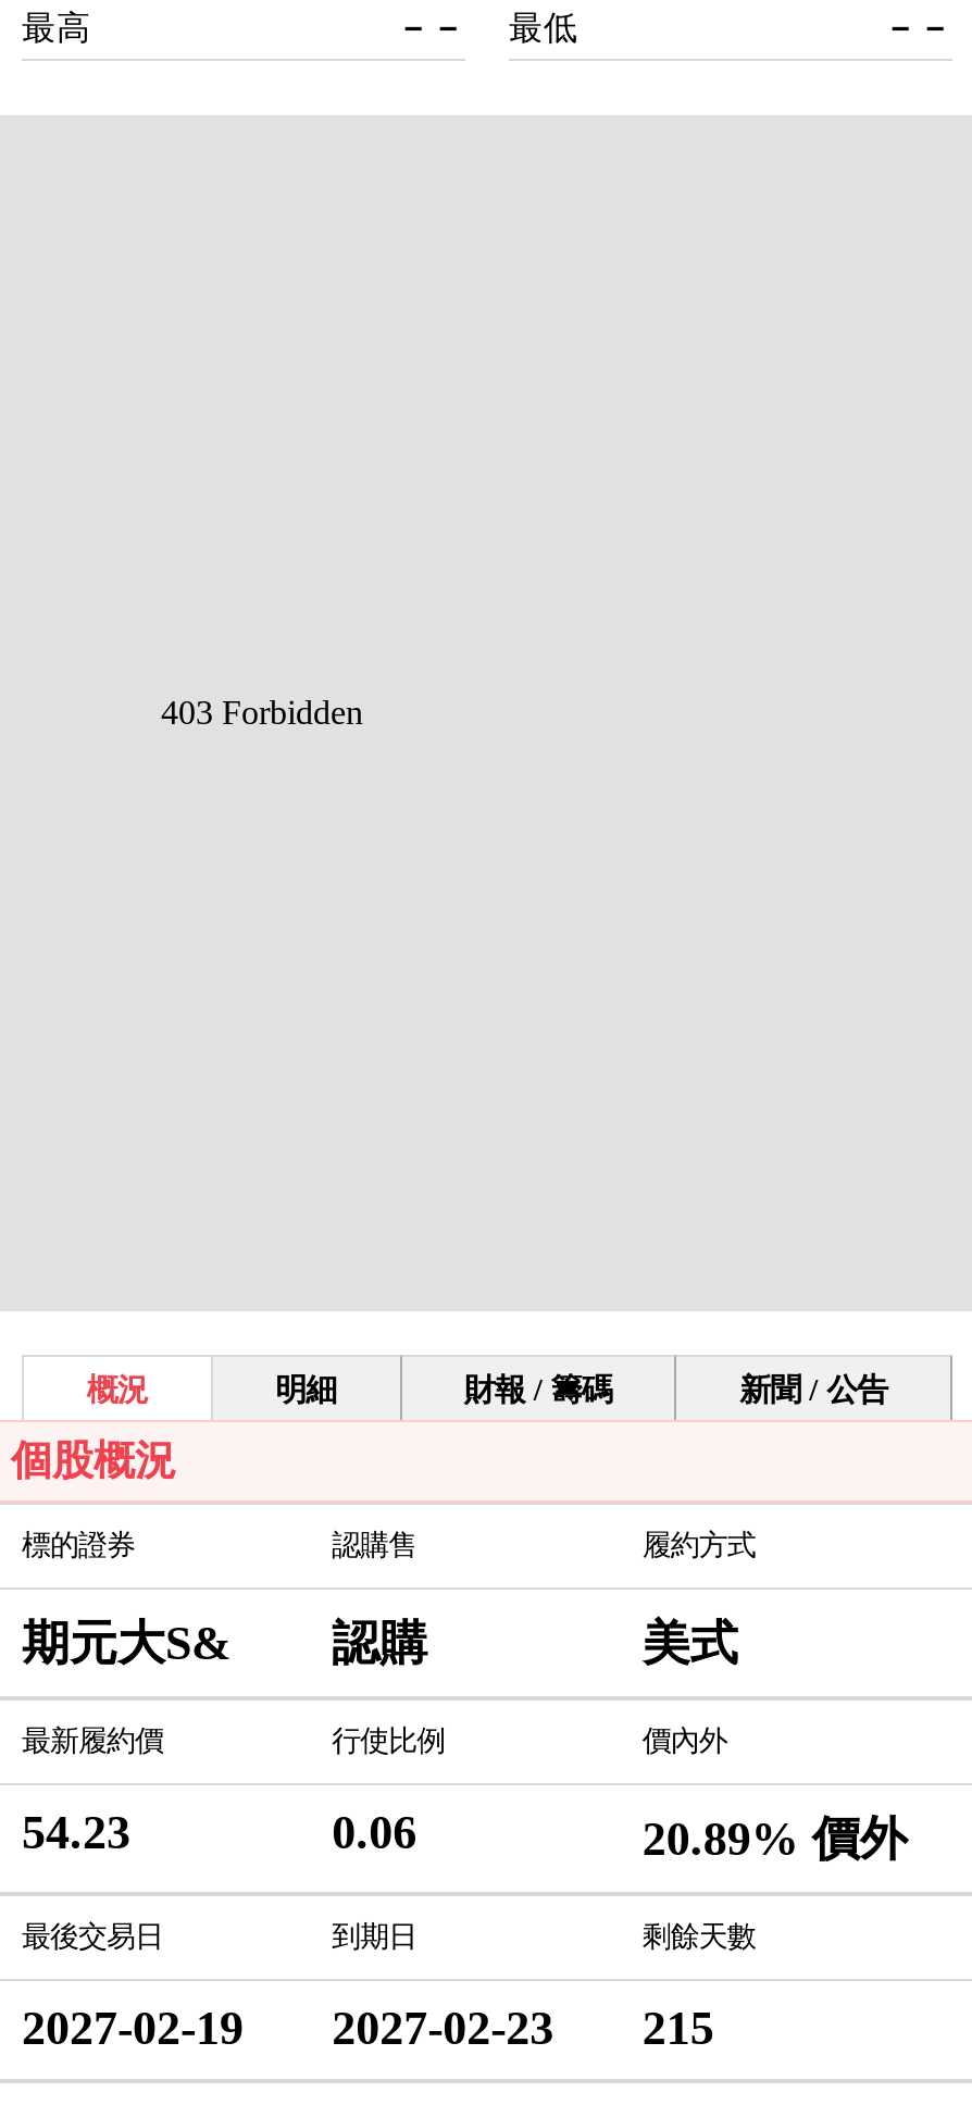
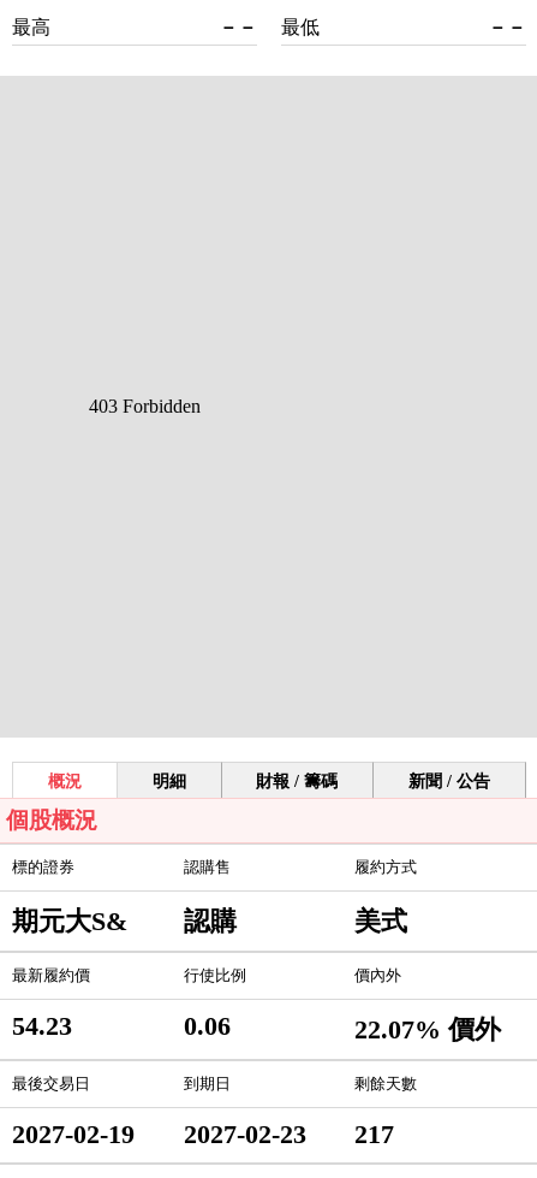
[642,1814,907,1866] 20.89% 價外 -> [355,1016,501,1044] 22.07% 價外
[22,2003,714,2055] 2027-02-19 2027-02-23 215 -> [12,1120,394,1149] 2027-02-19 2027-02-23 217

